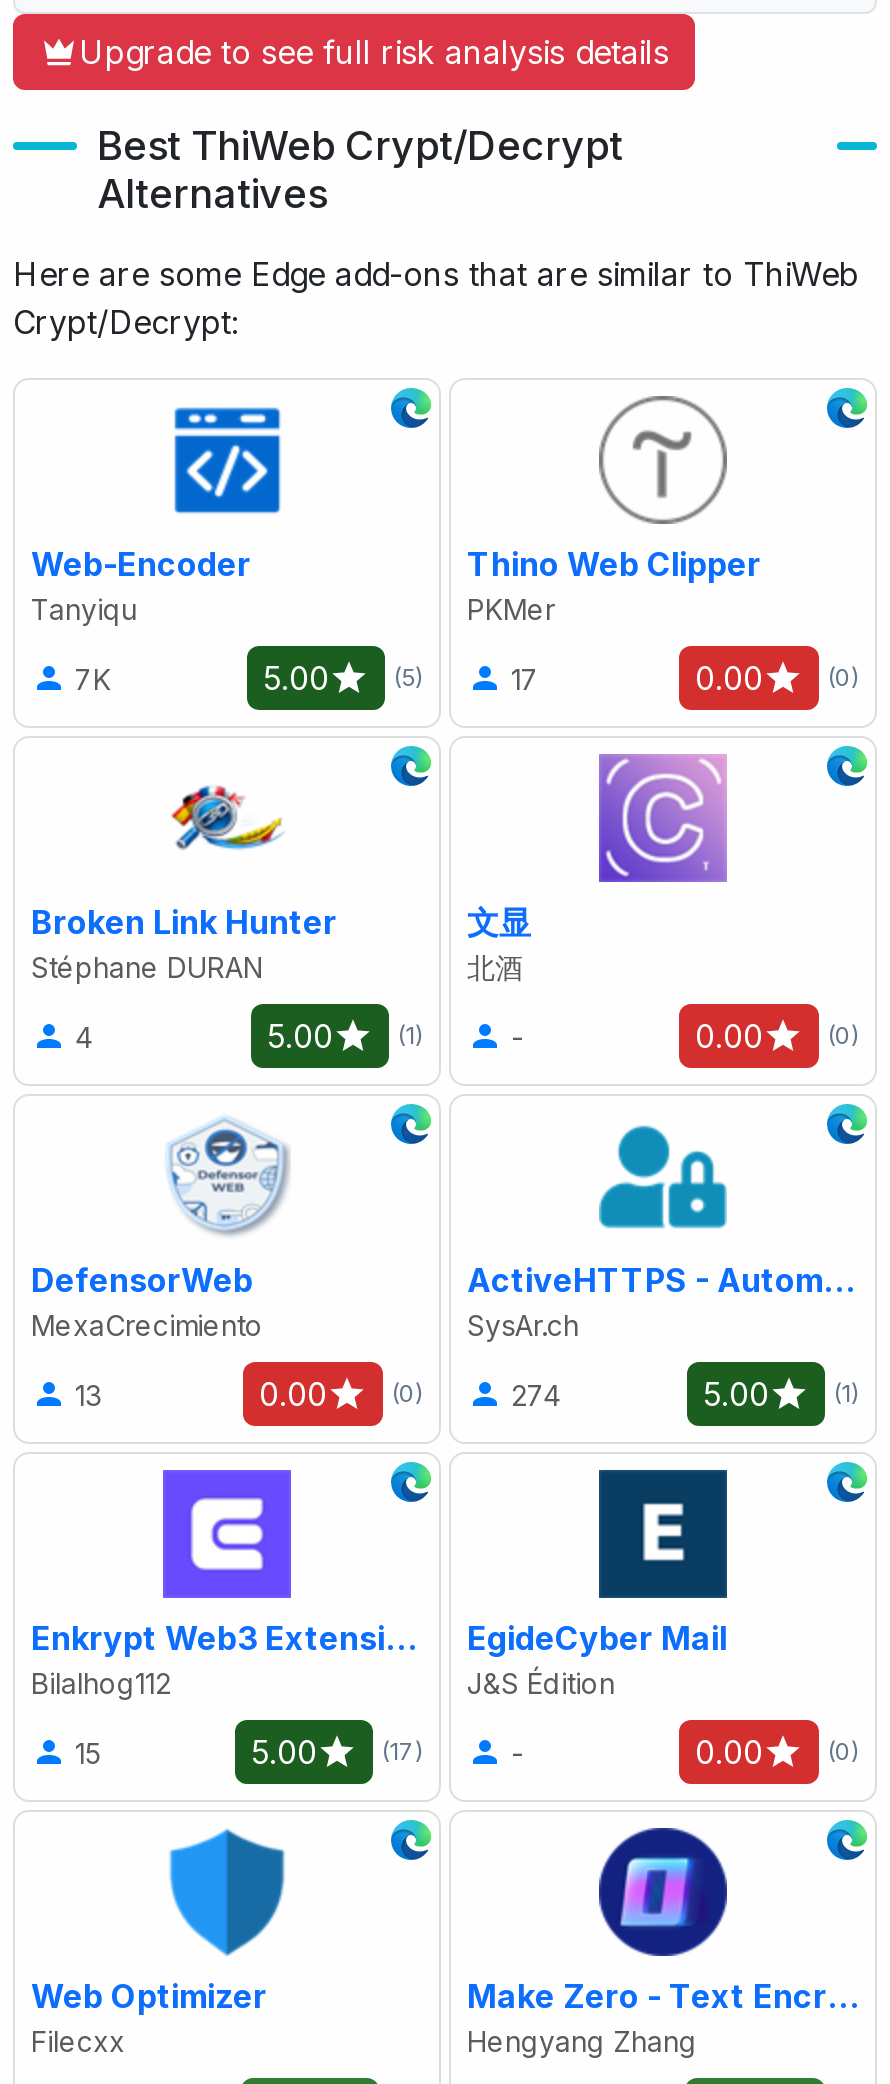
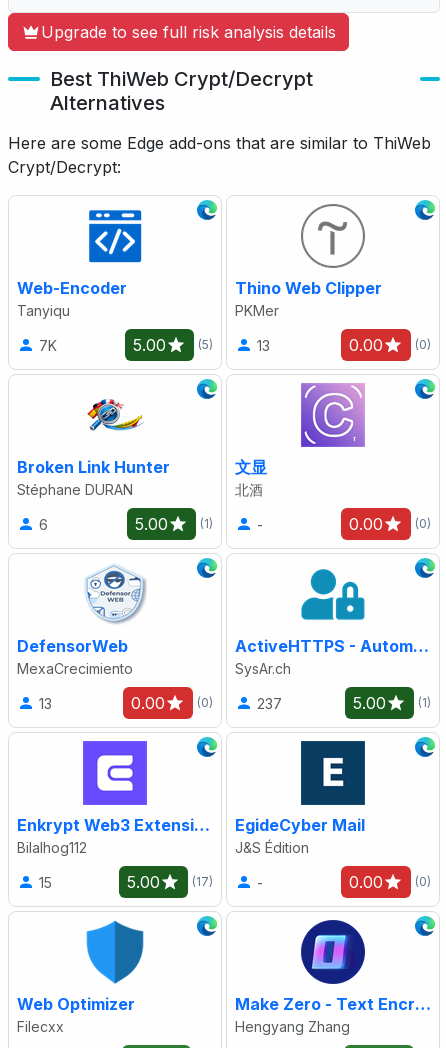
[511,661,539,695] 17 -> [257,337,270,354] 13
[75,1019,93,1053] 4 -> [39,516,48,533] 6
[511,1377,561,1411] 274 -> [257,695,282,712] 237

